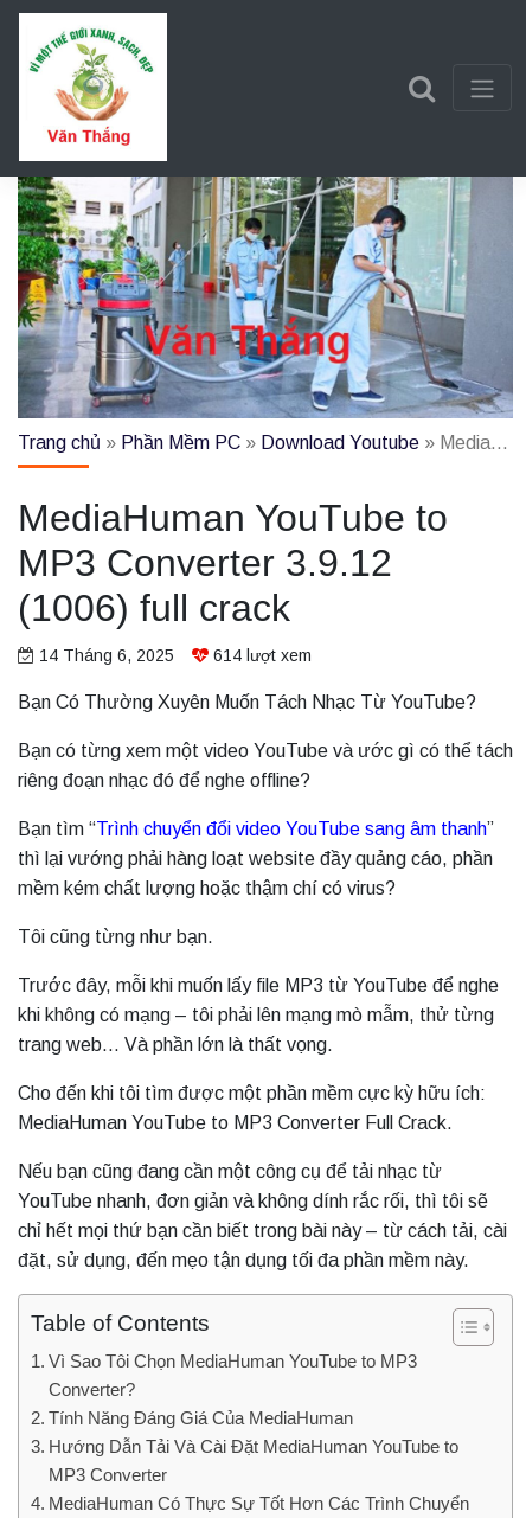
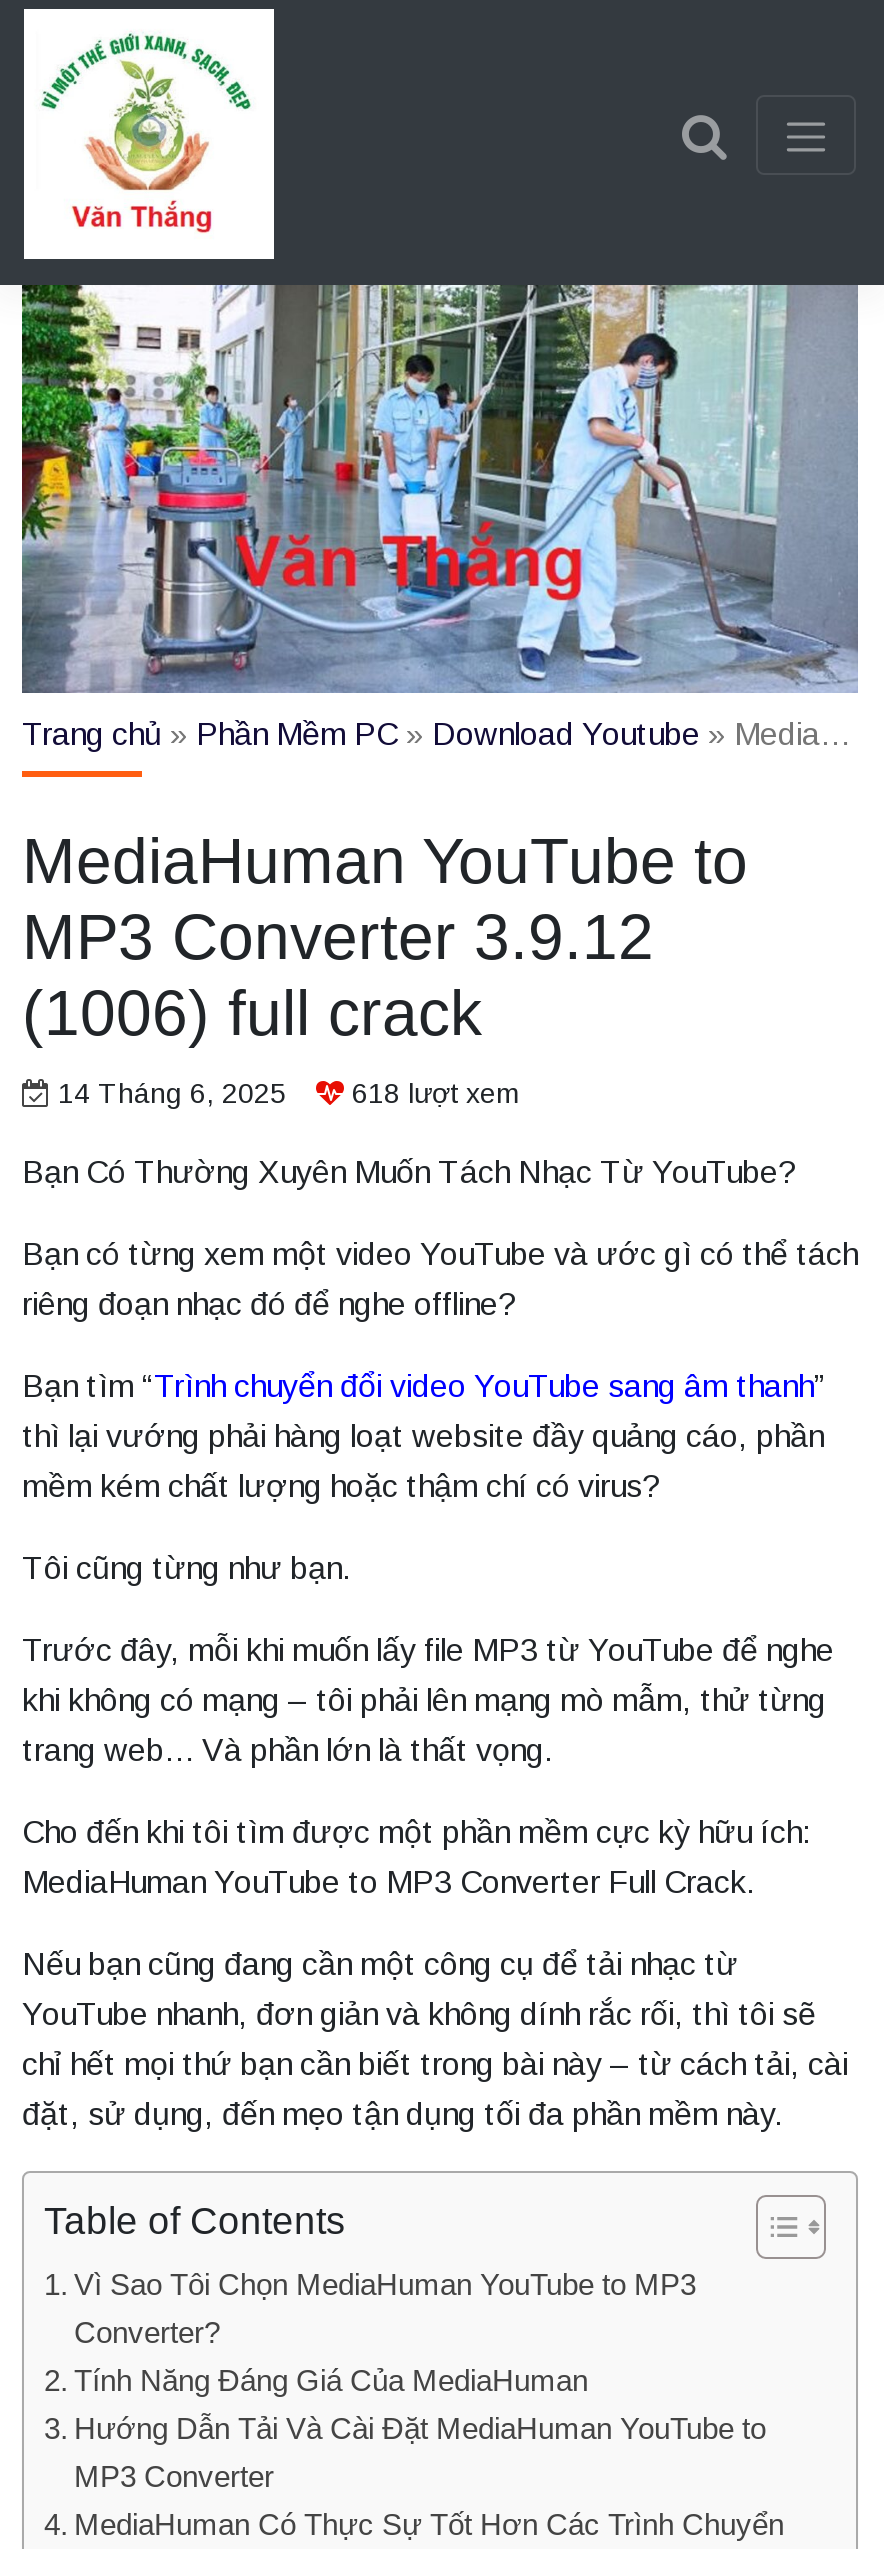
[213,645,312,664] 614 lượt xem -> [352,1076,518,1108] 618 lượt xem

